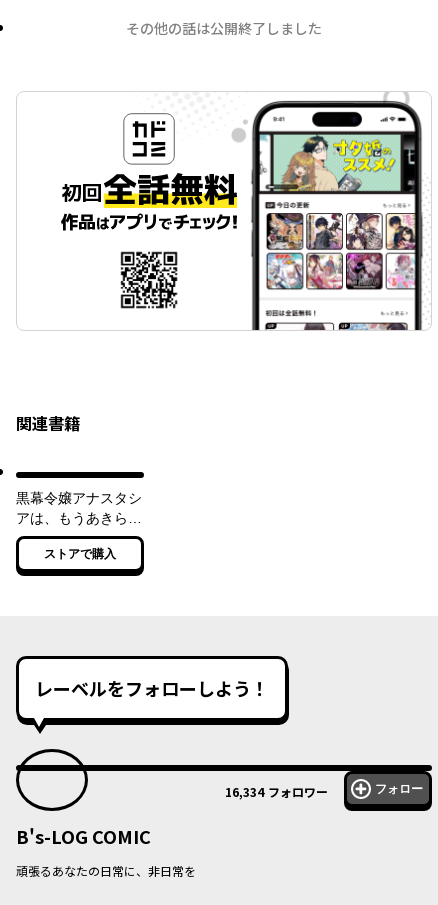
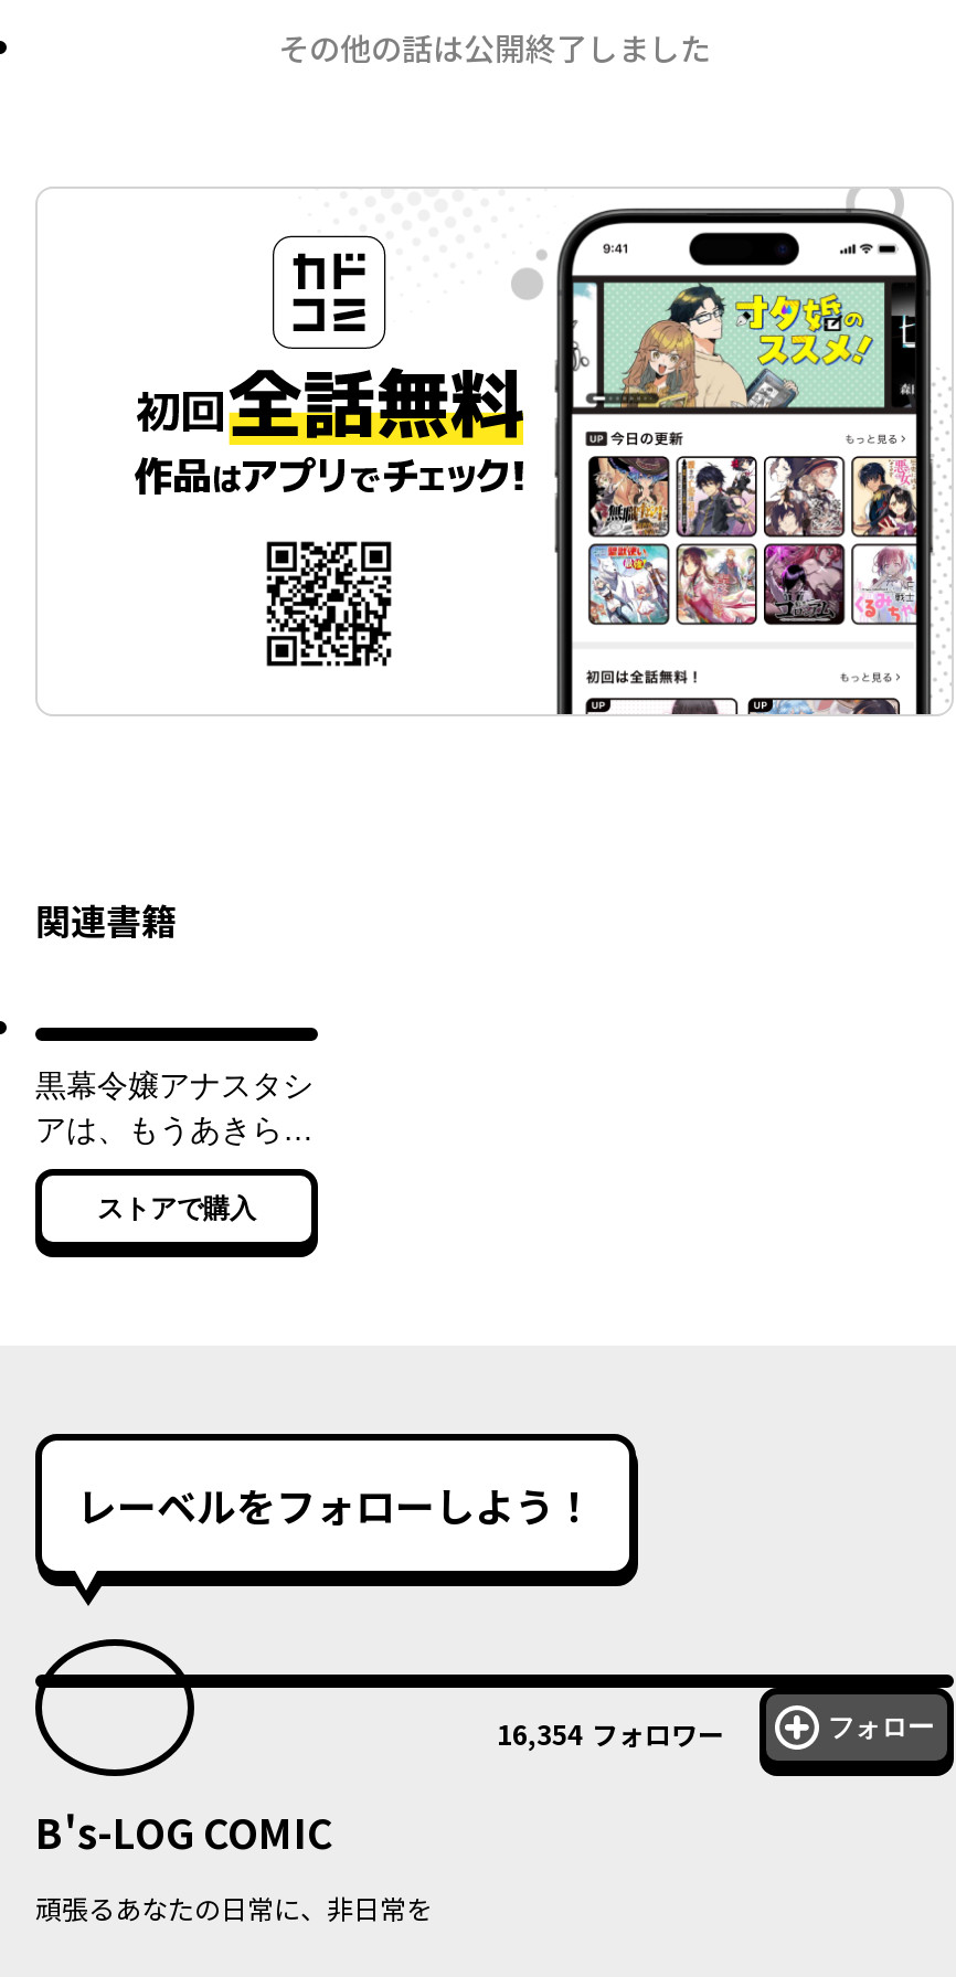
[225,782,328,799] 16,334 フォロワー -> [497,1713,724,1751] 16,354 フォロワー

